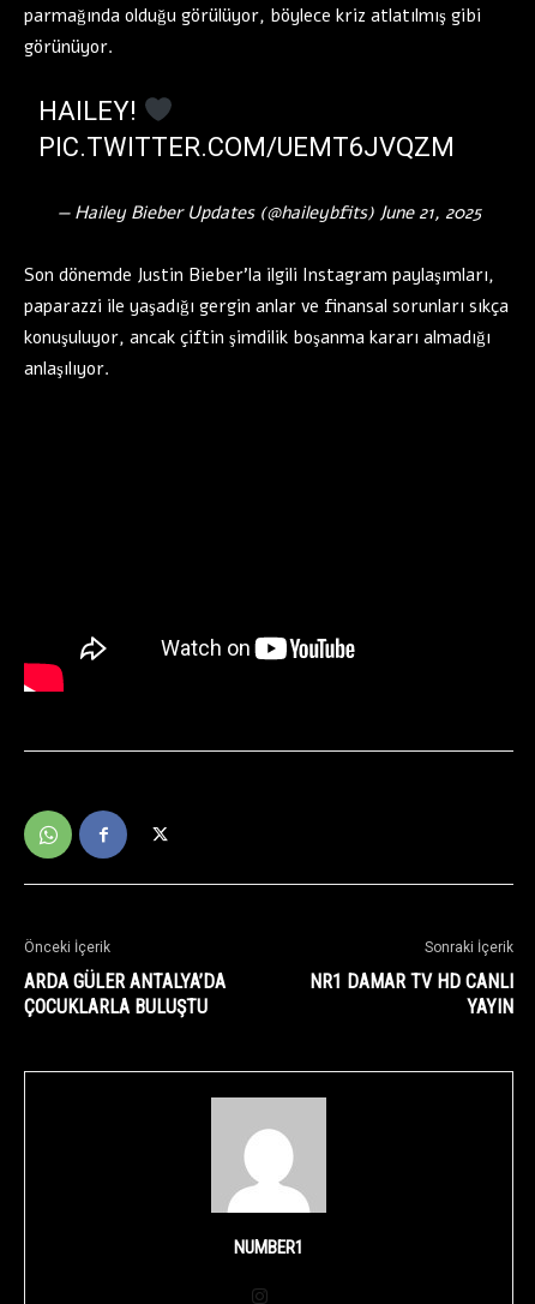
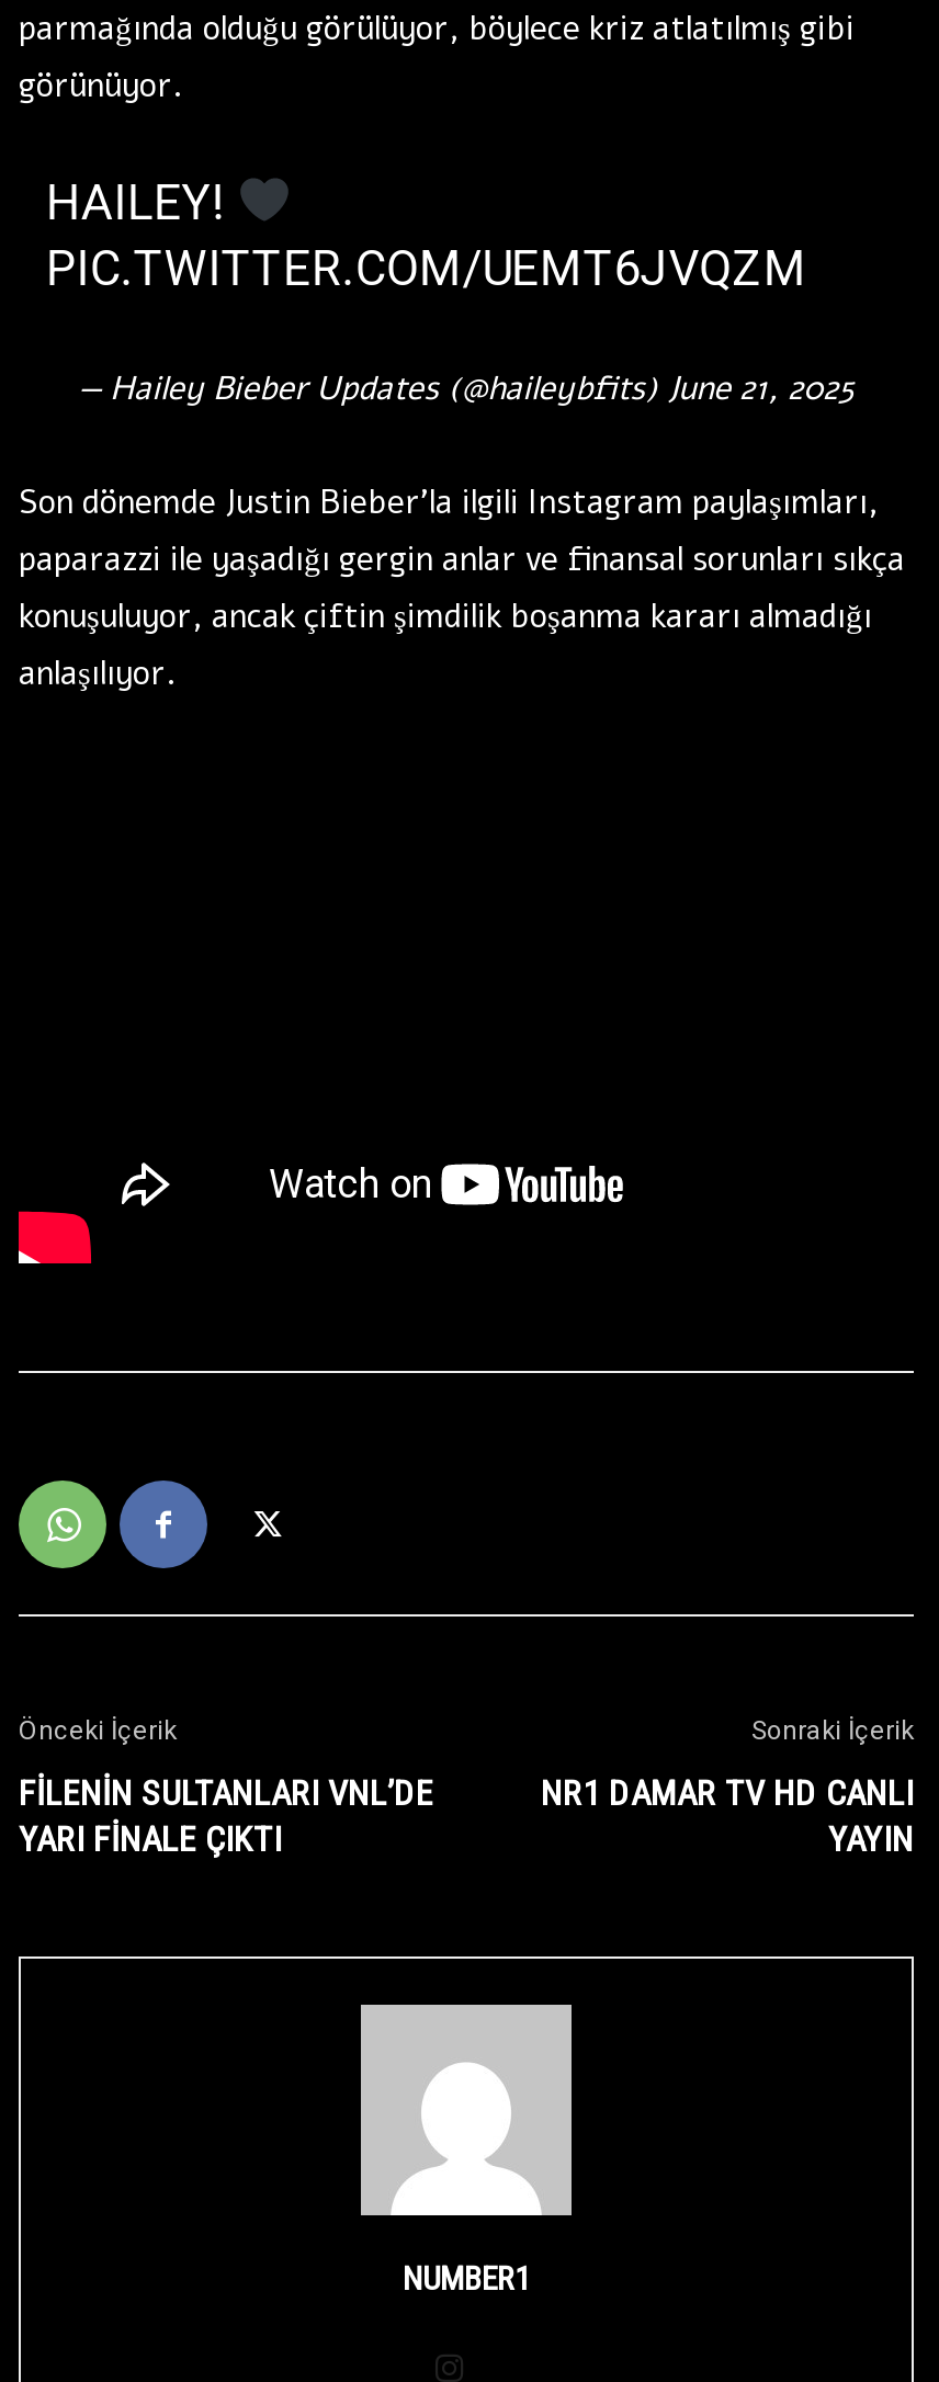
[24,971,226,1019] ARDA GÜLER ANTALYA’DA | ÇOCUKLARLA BULUŞTU -> [19,1773,433,1861] FİLENİN SULTANLARI VNL’DE | YARI FİNALE ÇIKTI

